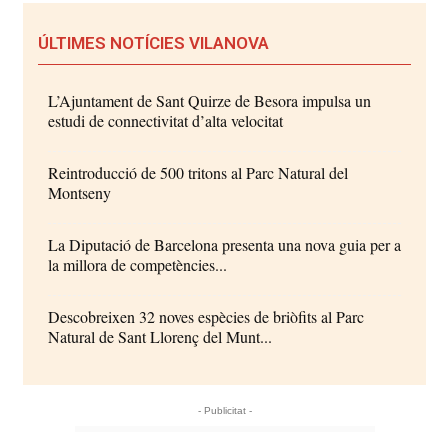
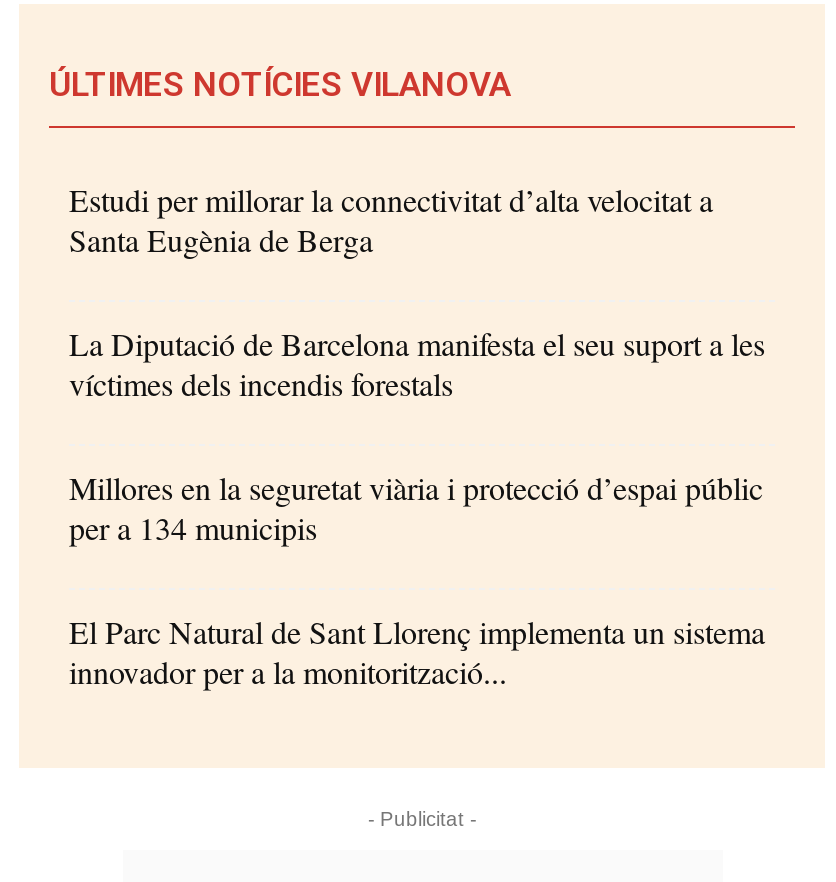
[48,90,371,131] L’Ajuntament de Sant Quirze de Besora impulsa un | estudi de connectivitat d’alta velocitat -> [69,178,713,260] Estudi per millorar la connectivitat d’alta velocitat a | Santa Eugènia de Berga
[48,162,348,203] Reintroducció de 500 tritons al Parc Natural del | Montseny -> [69,322,765,404] La Diputació de Barcelona manifesta el seu suport a les | víctimes dels incendis forestals
[48,234,401,275] La Diputació de Barcelona presenta una nova guia per a | la millora de competències... -> [69,466,763,548] Millores en la seguretat viària i protecció d’espai públic | per a 134 municipis
[48,306,364,347] Descobreixen 32 noves espècies de briòfits al Parc | Natural de Sant Llorenç del Munt... -> [69,610,765,692] El Parc Natural de Sant Llorenç implementa un sistema | innovador per a la monitorització...

